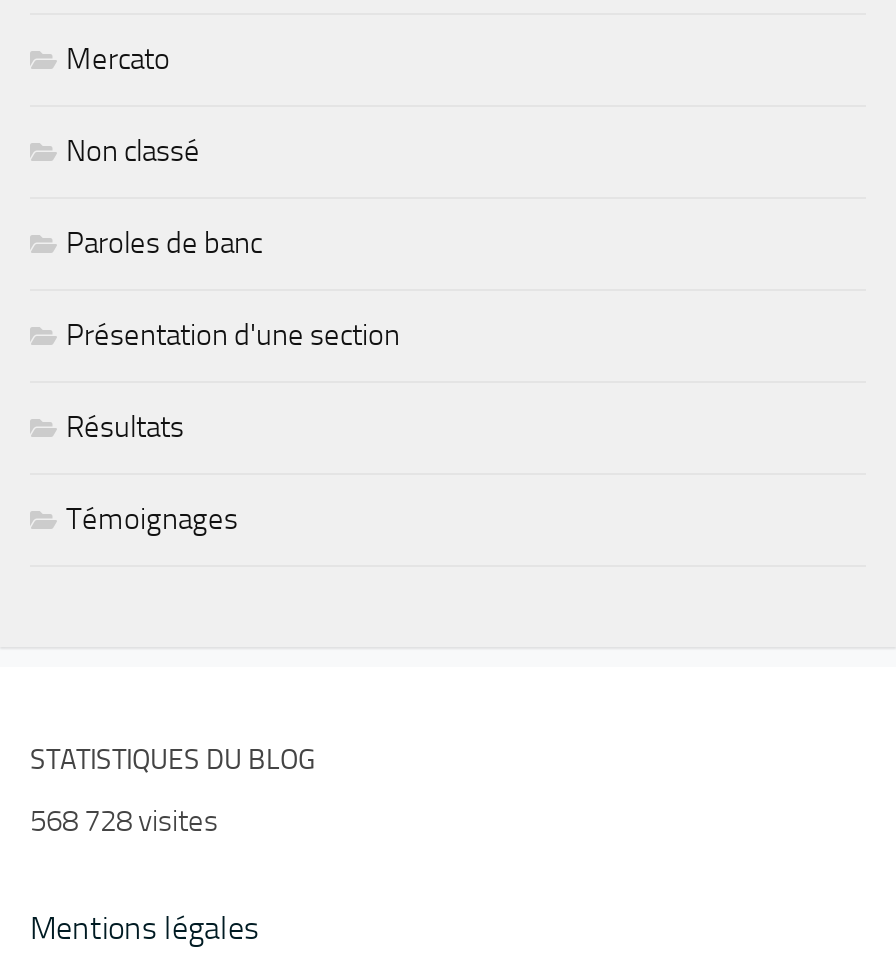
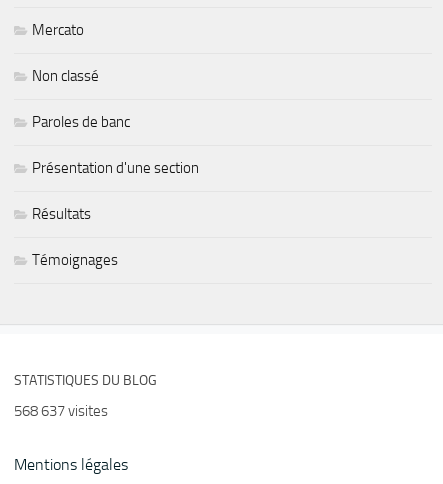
[30,803,218,839] 568 728 visites -> [14,402,108,420] 568 637 visites

